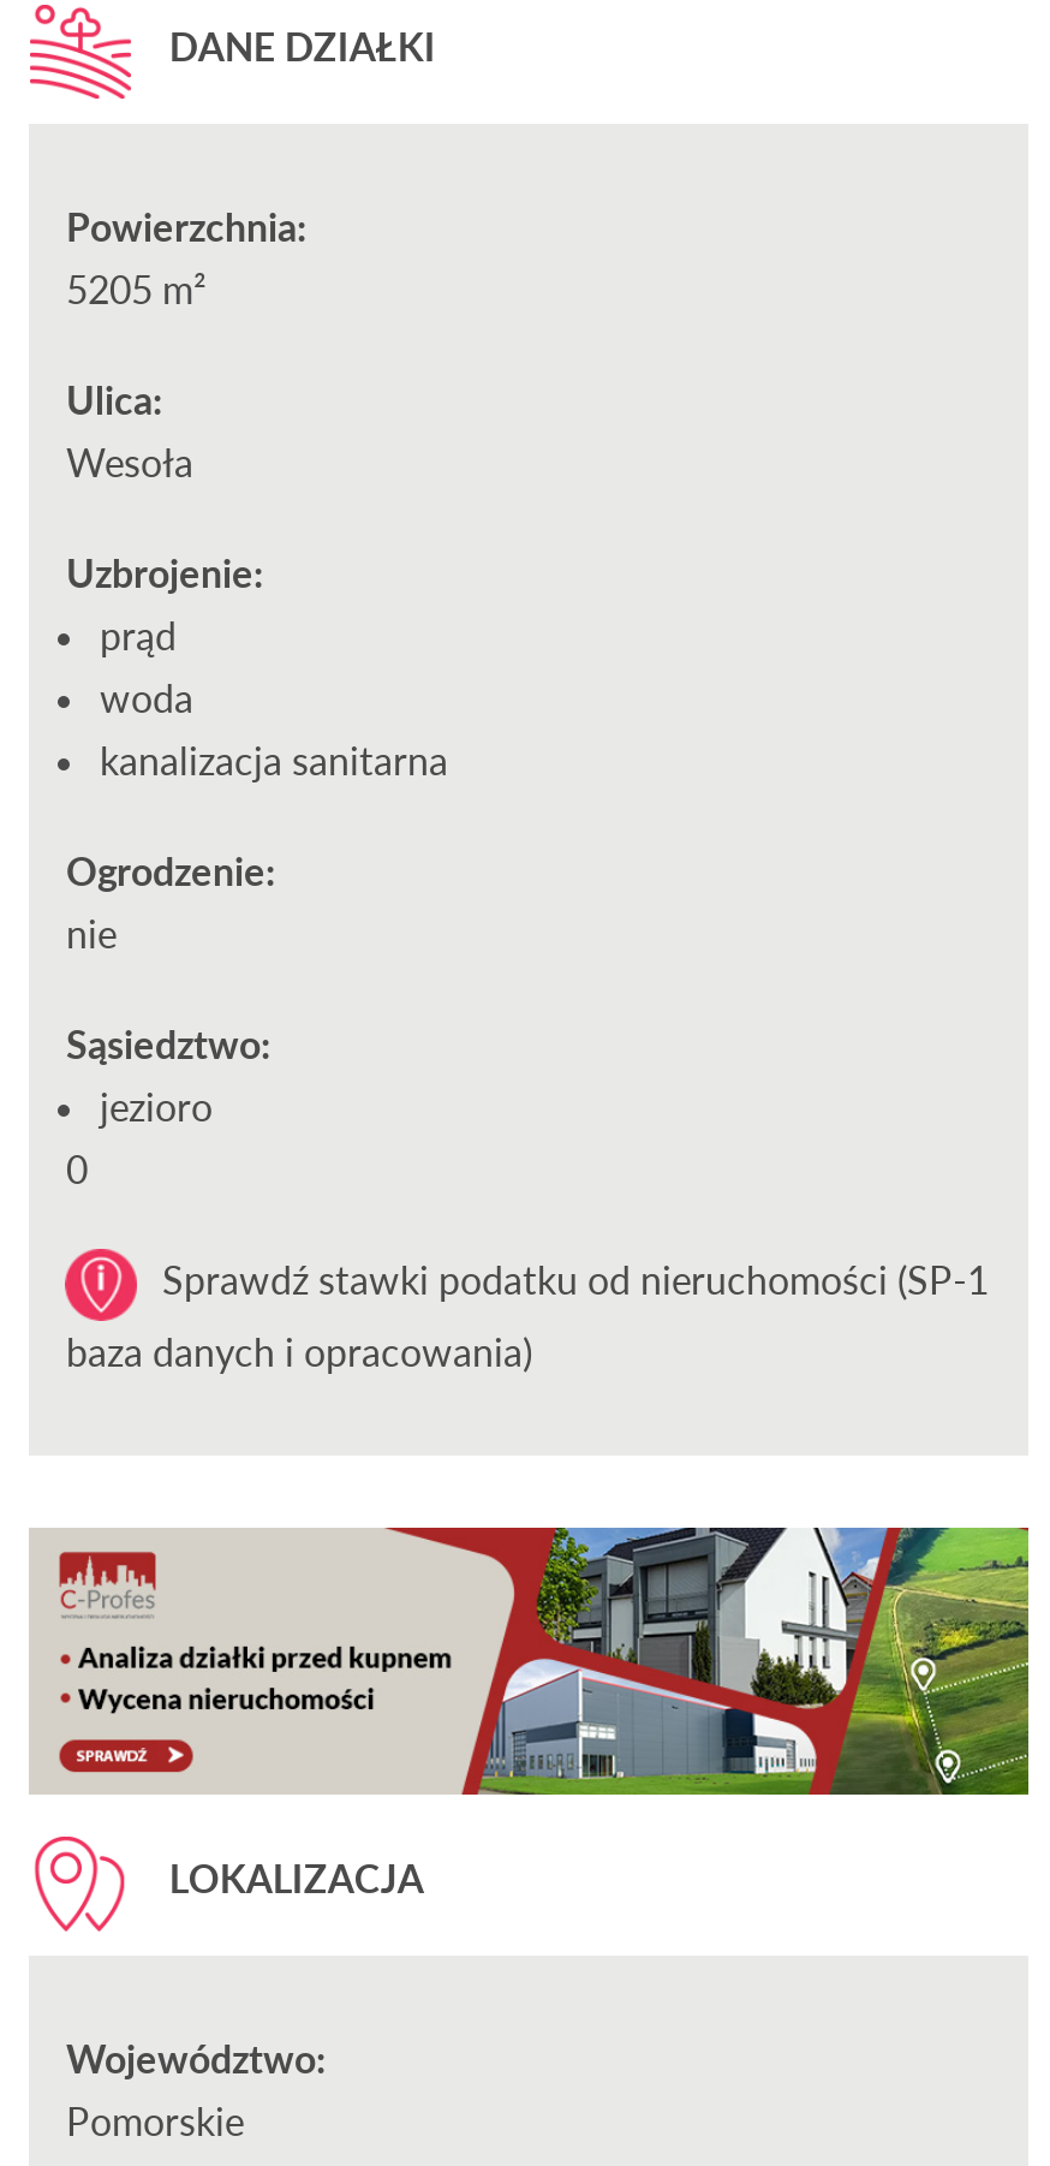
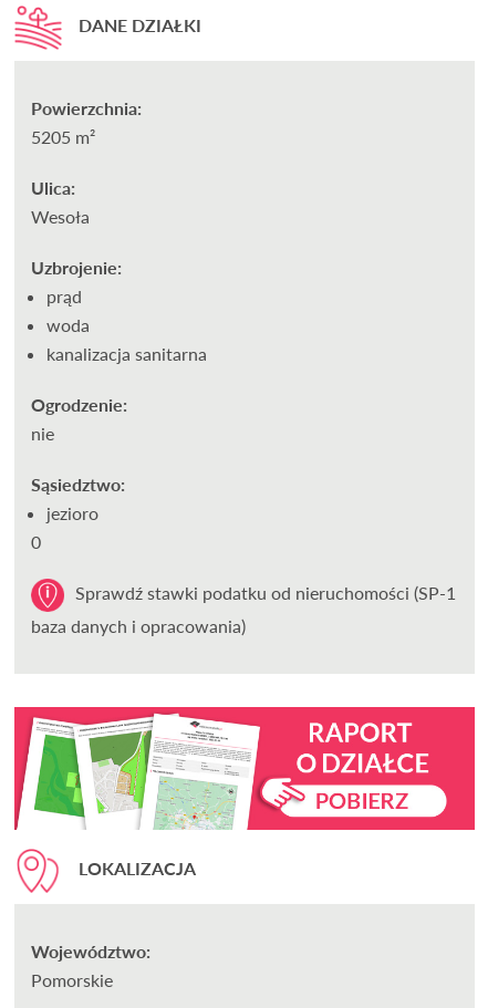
[29,1525,1031,1797] [image] -> [13,706,476,831] [image]

